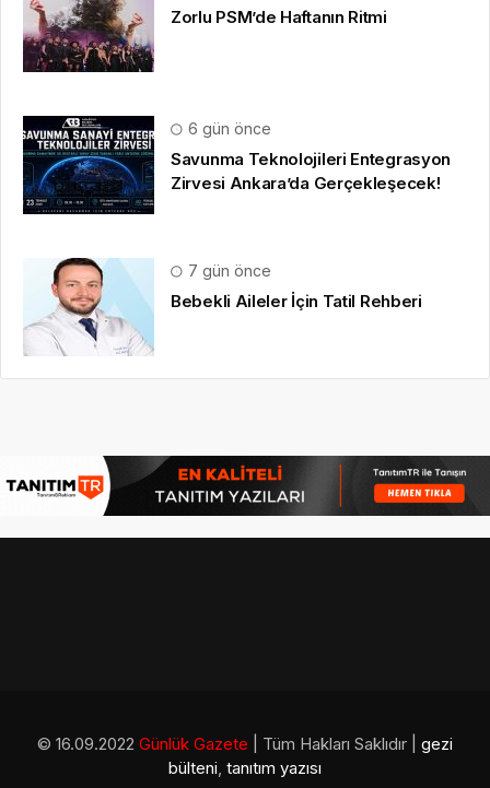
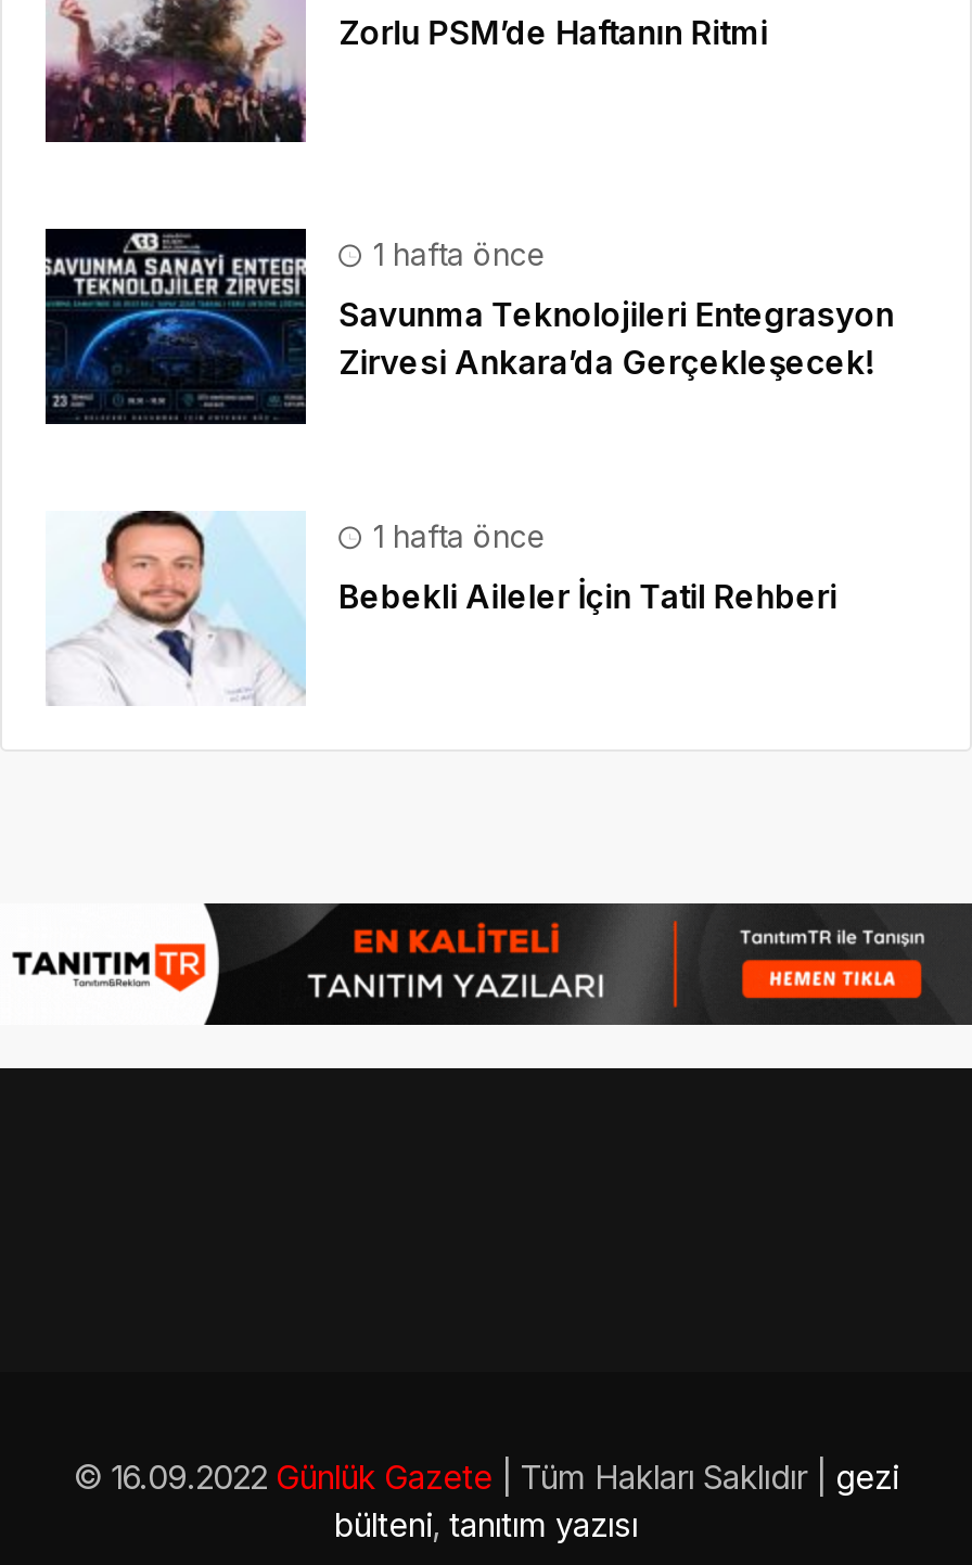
[184,119,271,137] 6 gün önce -> [364,236,547,273] 1 hafta önce
[184,261,271,279] 7 gün önce -> [364,518,547,555] 1 hafta önce

